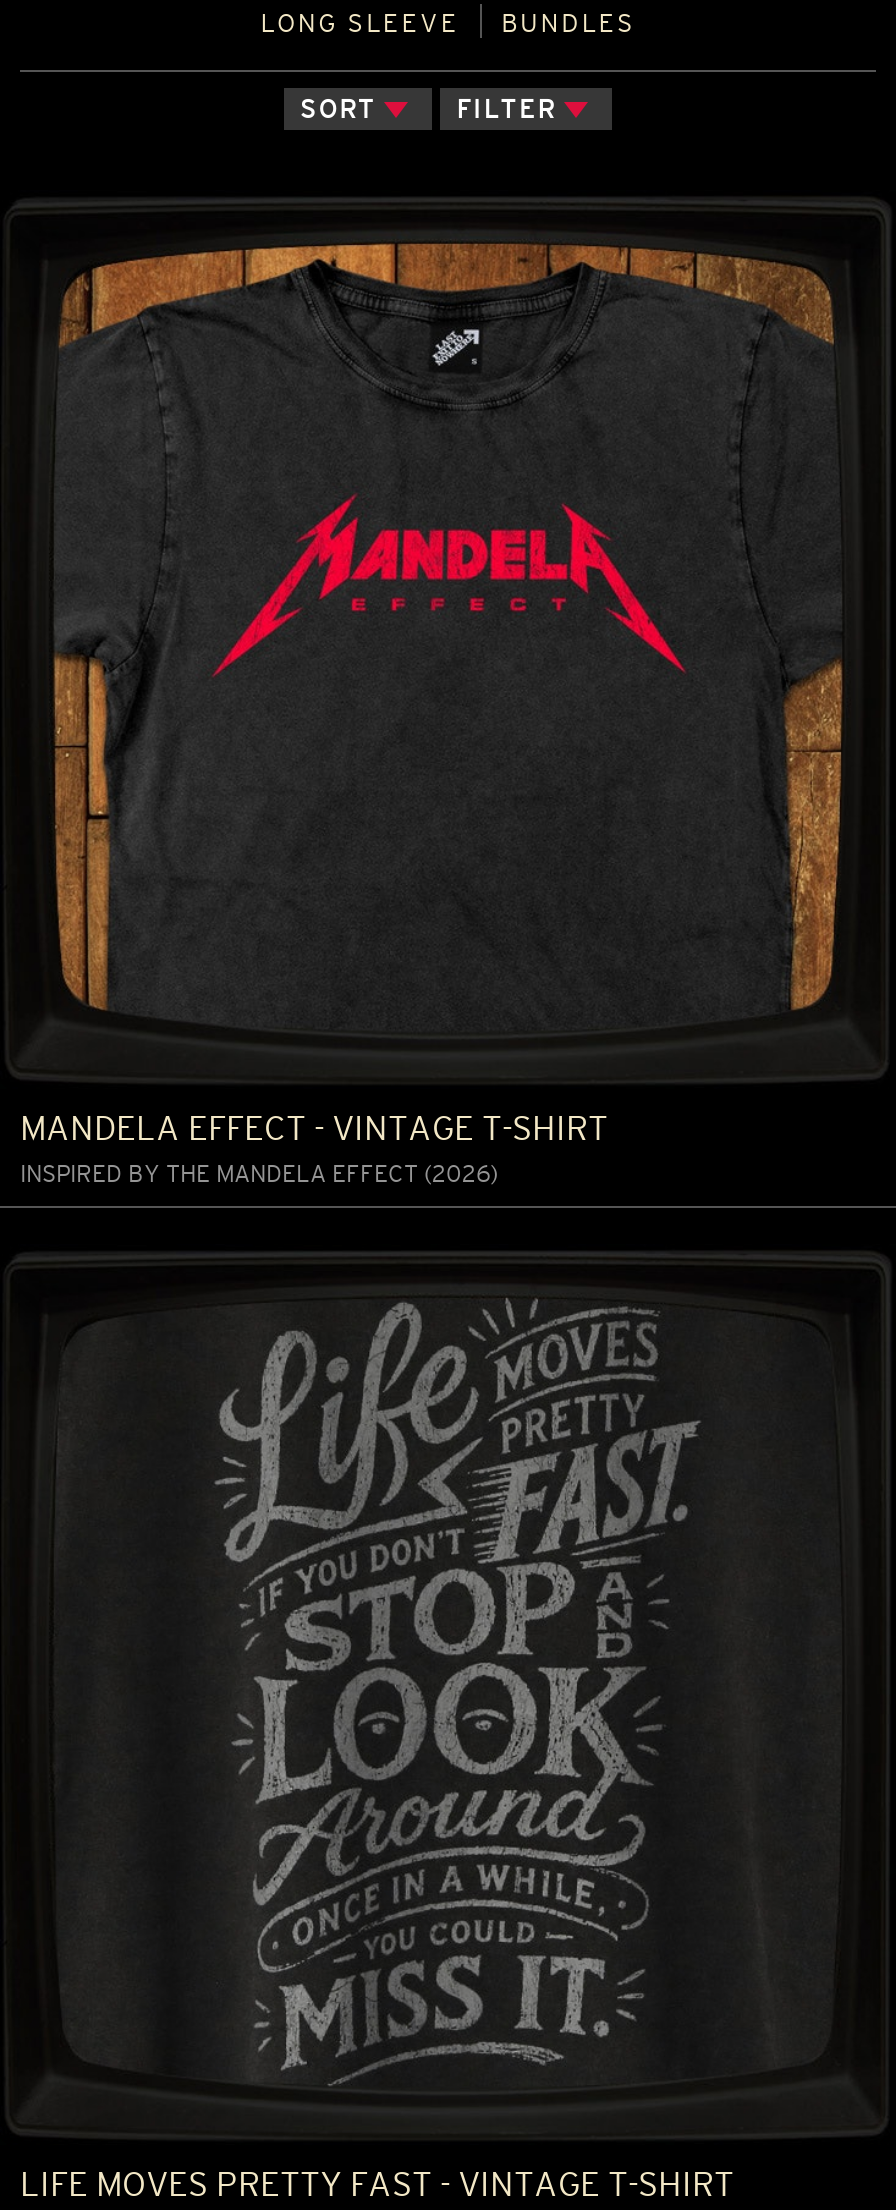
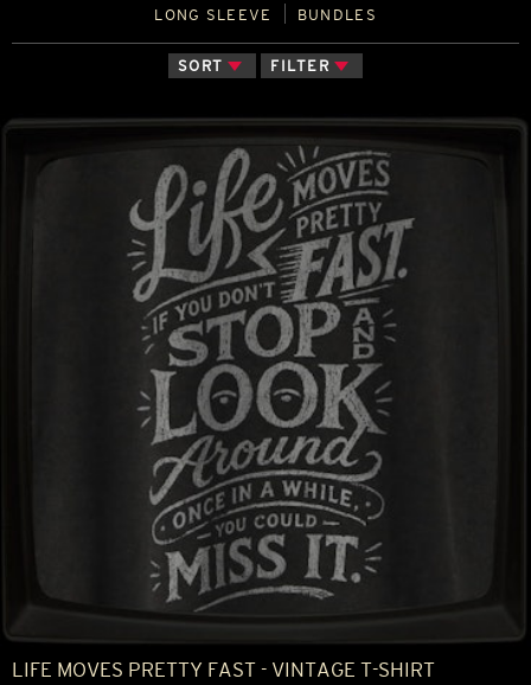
[52,242,844,1028] [image] -> none
[20,1111,608,1188] MANDELA EFFECT - VINTAGE T-SHIRT | INSPIRED BY THE MANDELA EFFECT (2026) -> none

